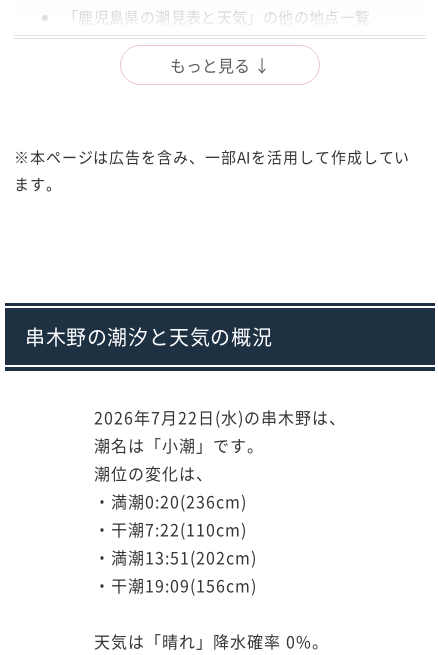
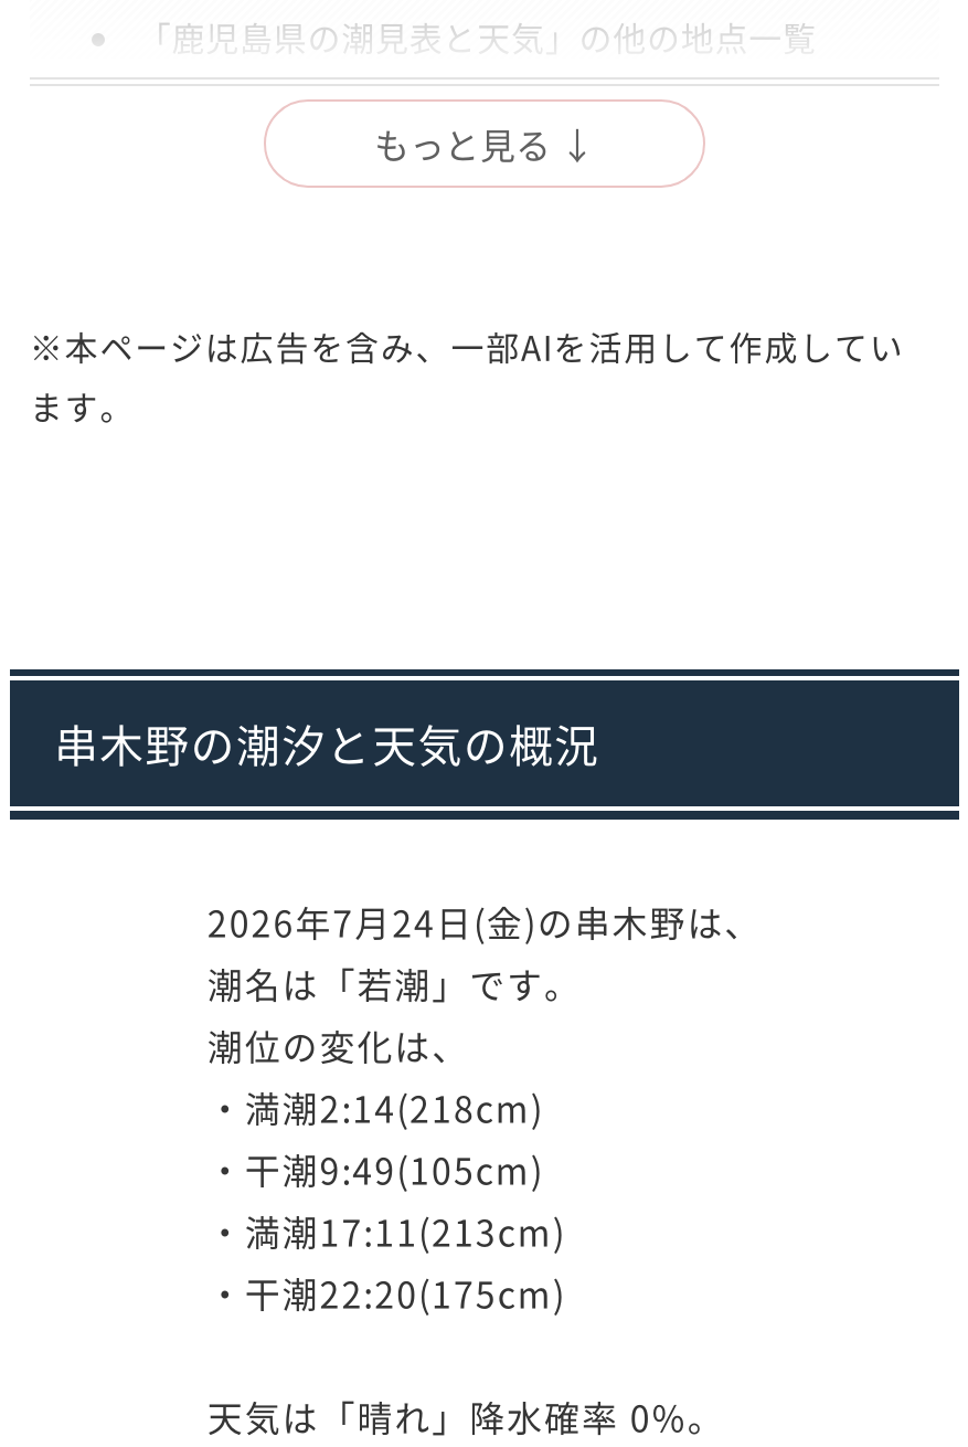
[94,405,346,429] 2026年7月22日(水)の串木野は、 -> [207,894,762,948] 2026年7月24日(金)の串木野は、
[94,433,264,457] 潮名は「小潮」です。 -> [207,956,582,1009] 潮名は「若潮」です。
[94,489,247,513] ・満潮0:20(236cm) -> [207,1080,544,1133] ・満潮2:14(218cm)
[94,517,247,541] ・干潮7:22(110cm) -> [207,1142,544,1195] ・干潮9:49(105cm)
[94,545,257,569] ・満潮13:51(202cm) -> [207,1204,566,1257] ・満潮17:11(213cm)
[94,573,257,597] ・干潮19:09(156cm) -> [207,1266,566,1319] ・干潮22:20(175cm)

